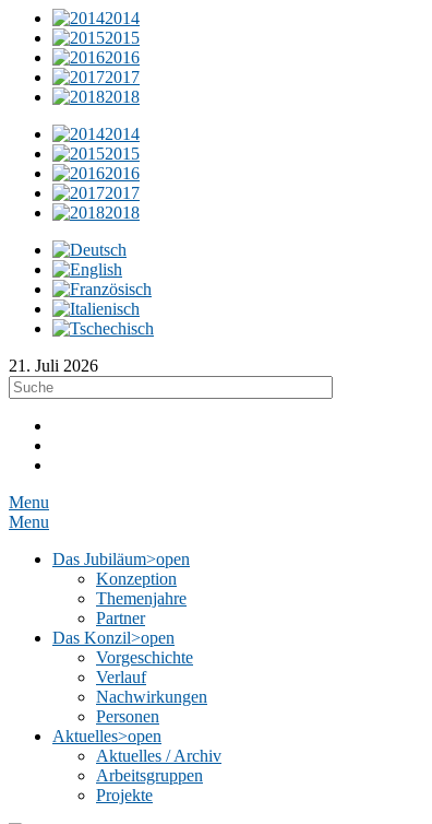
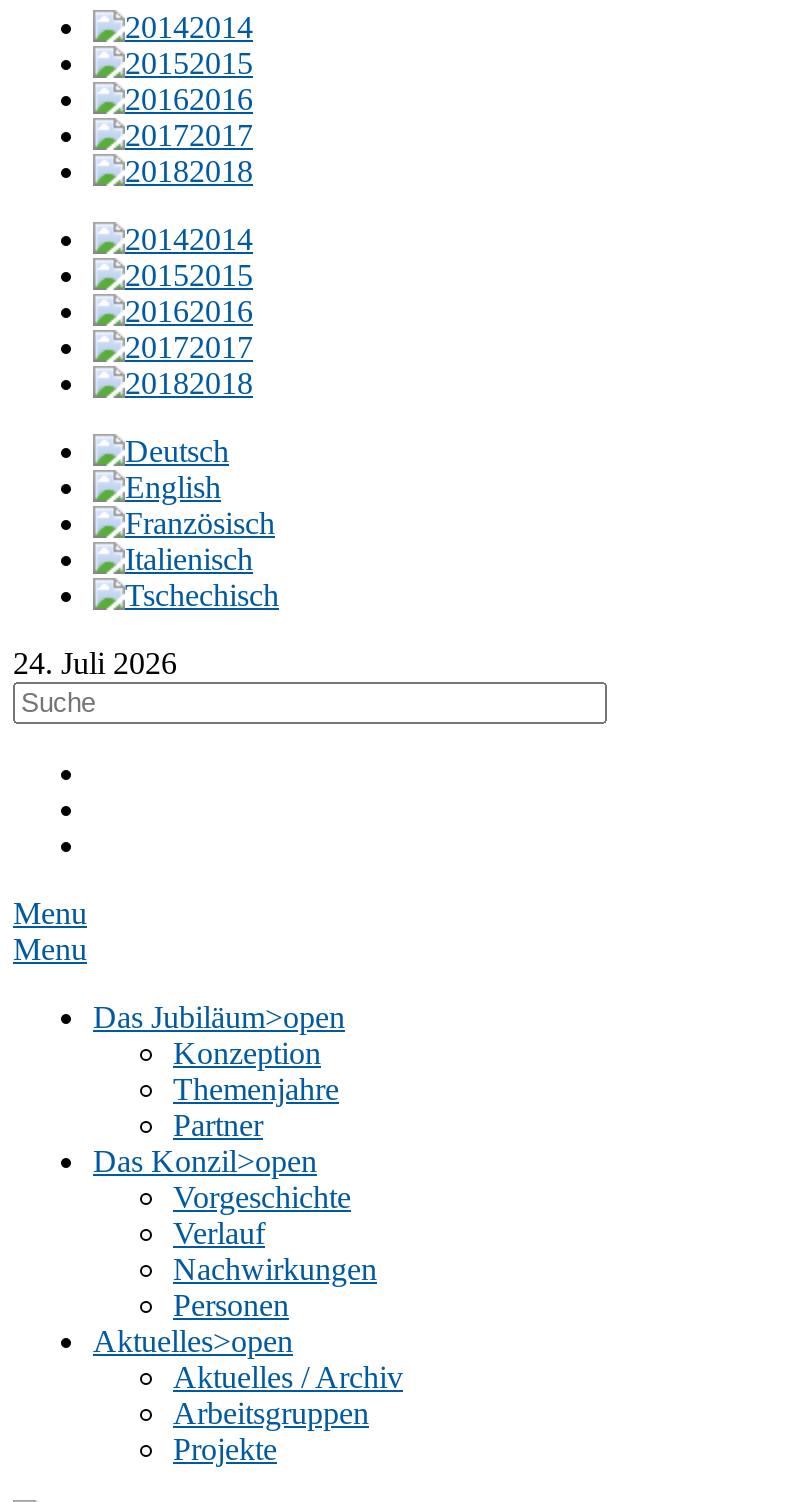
[9,356,98,375] 21. Juli 2026 -> [13,646,177,680] 24. Juli 2026

